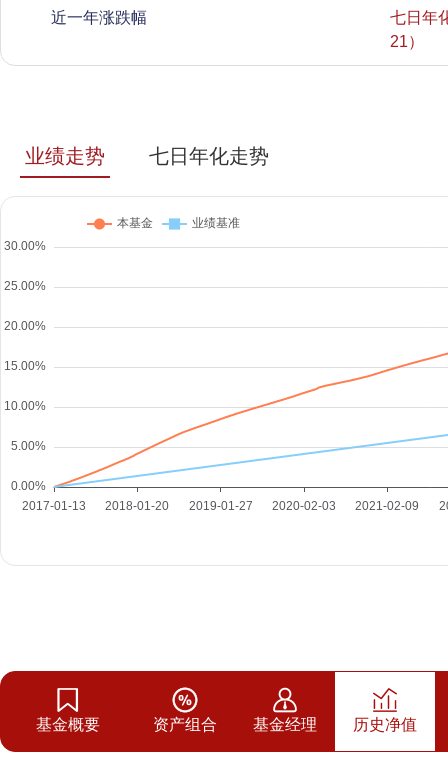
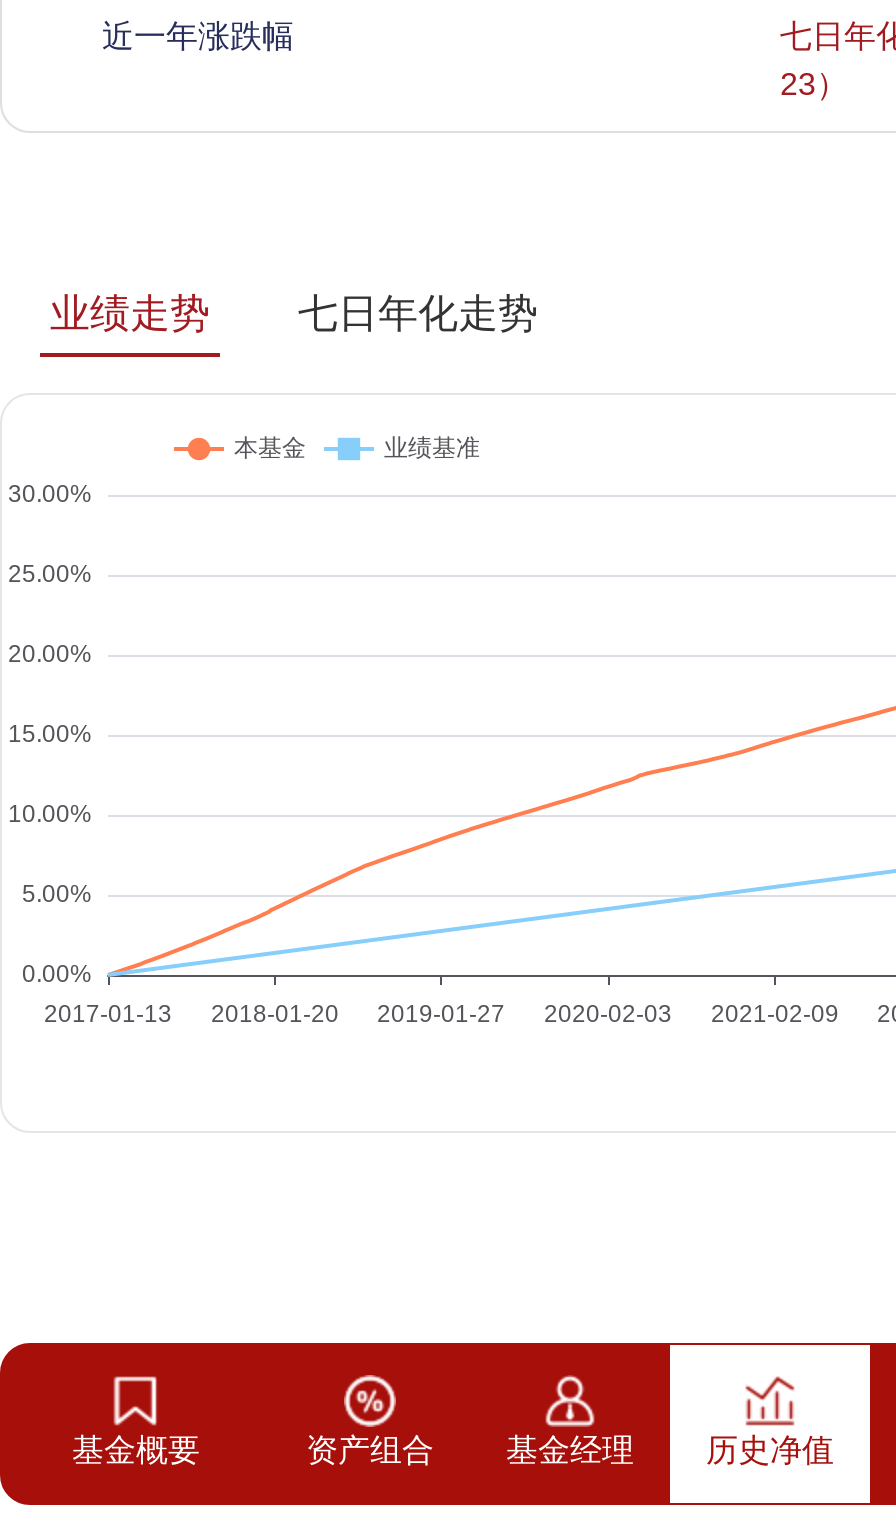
[390,32,424,49] 21） -> [780,66,848,100] 23）

